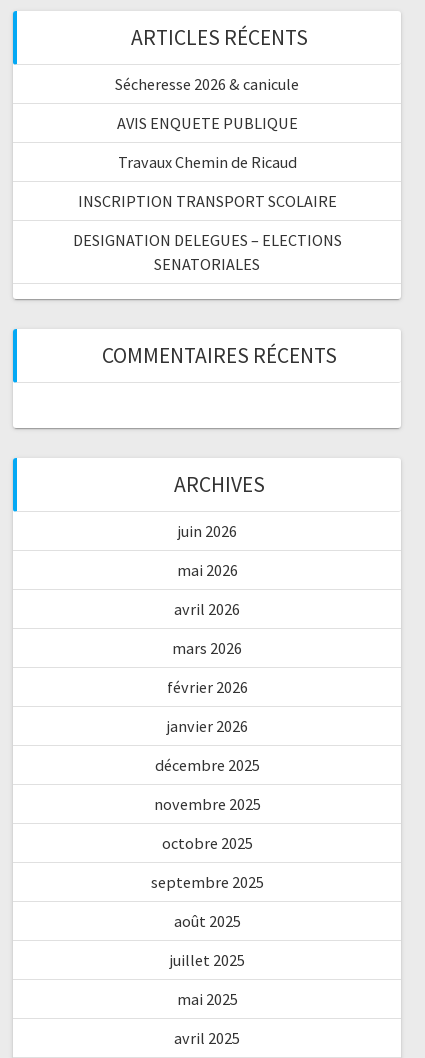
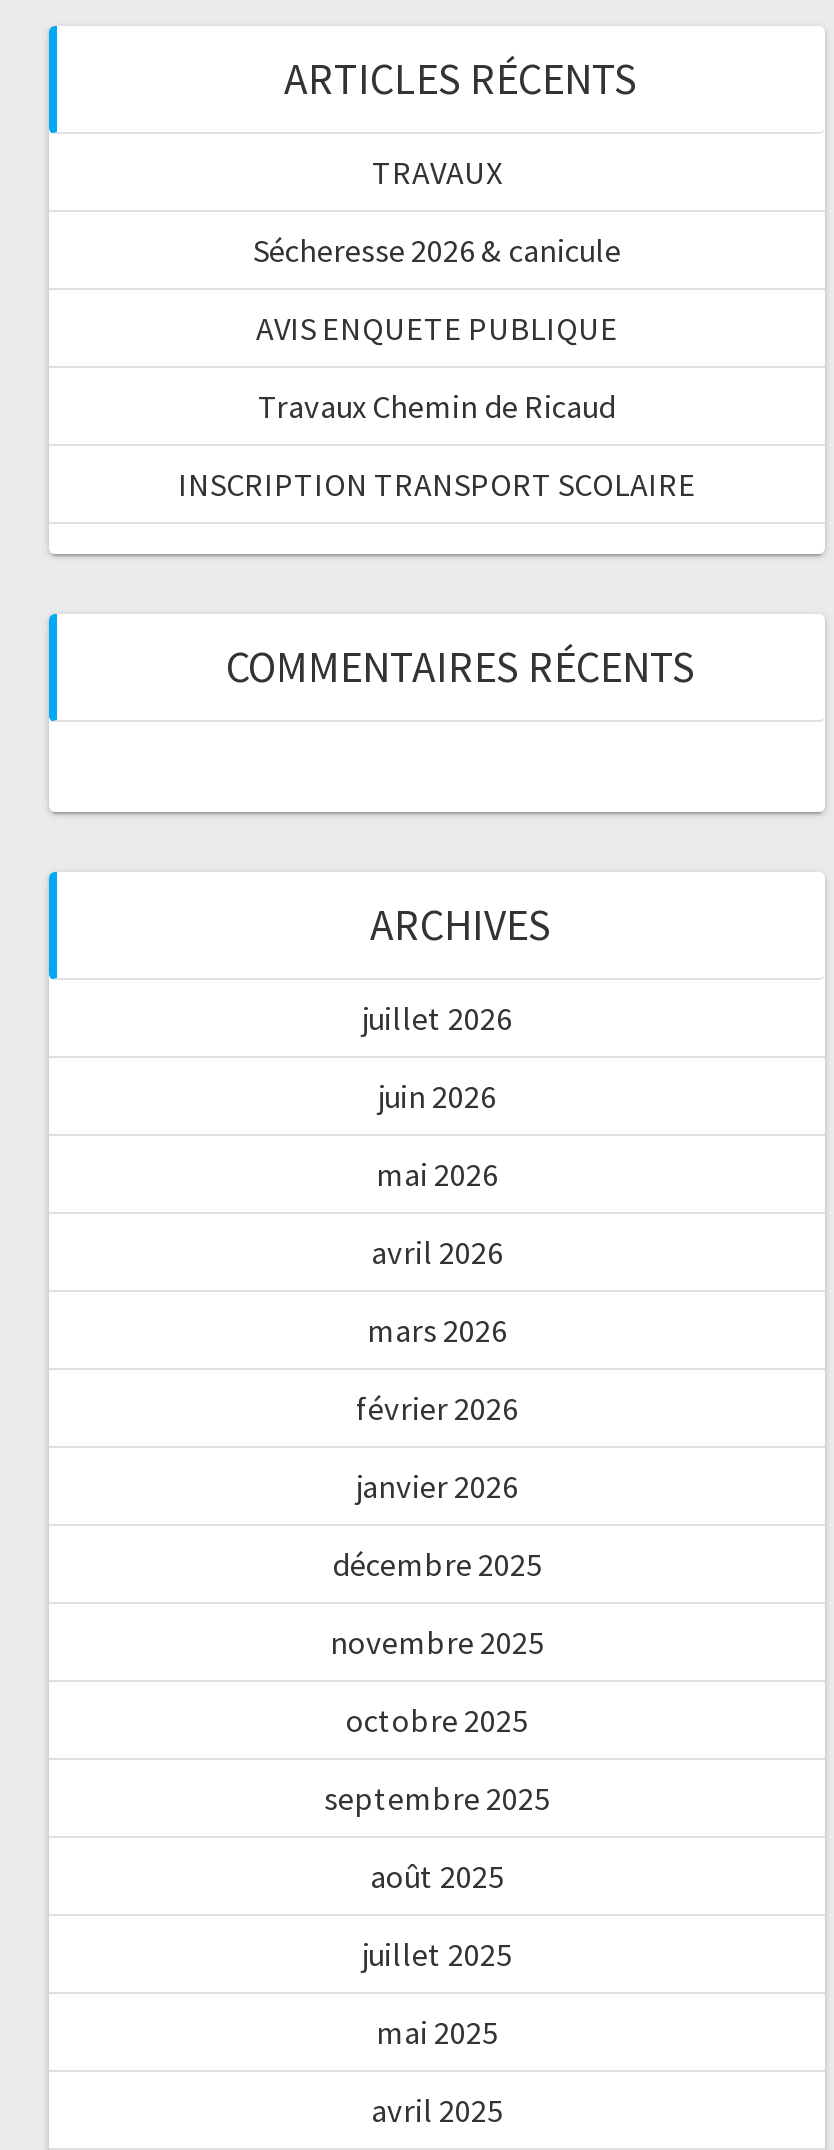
none -> [372,151,502,191] TRAVAUX
moved [77,74,336,211] -> [178,229,696,503]: Sécheresse 2026 & canicule | AVIS ENQUETE PUBLIQUE | Travaux Chemin de Ricaud | INSCRIPTION TRANSPORT SCOLAIRE
[72,230,341,274] DESIGNATION DELEGUES – ELECTIONS | SENATORIALES -> none
moved [101,342,336,498] -> [226,639,696,951]: COMMENTAIRES RÉCENTS | ARCHIVES
none -> [362,997,512,1037] juillet 2026

